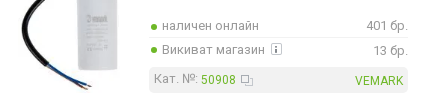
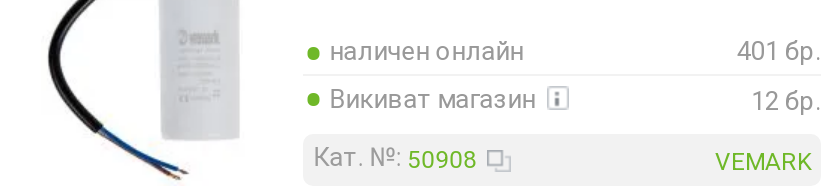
[373,42,408,57] 13 бр. -> [751,85,821,115] 12 бр.

